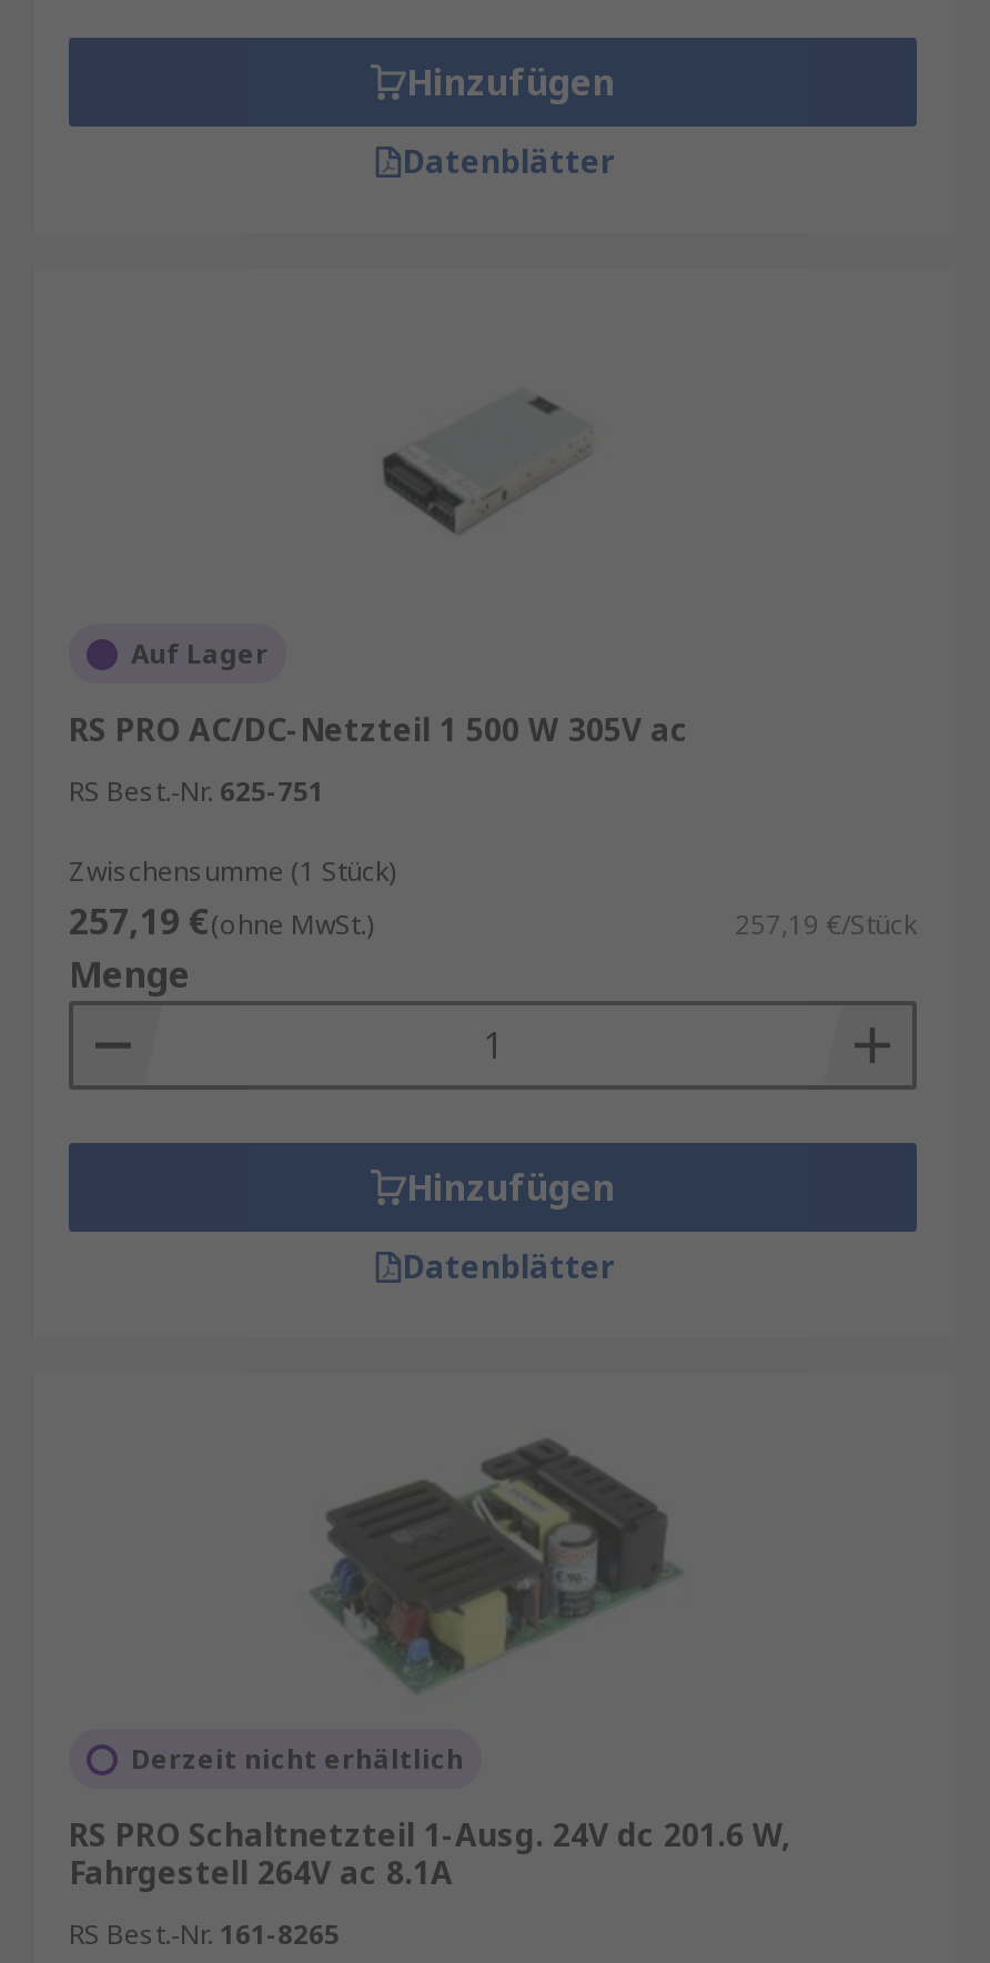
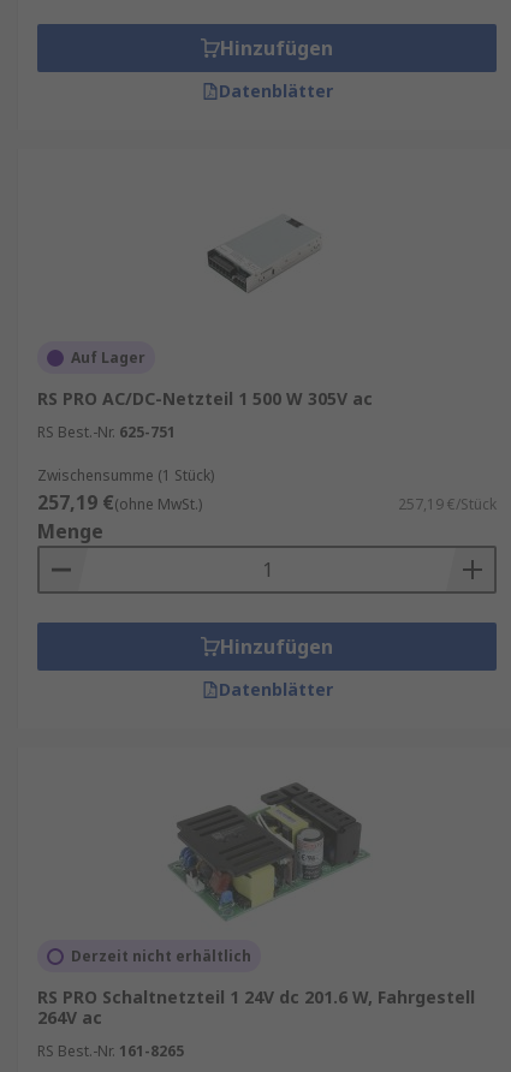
[69,1813,790,1893] RS PRO Schaltnetzteil 1-Ausg. 24V dc 201.6 W, | Fahrgestell 264V ac 8.1A -> [37,985,475,1029] RS PRO Schaltnetzteil 1 24V dc 201.6 W, Fahrgestell | 264V ac

